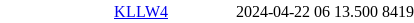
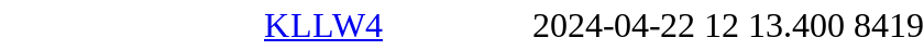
[236,3,414,20] 2024-04-22 06 13.500 8419 -> [532,7,924,44] 2024-04-22 12 13.400 8419

